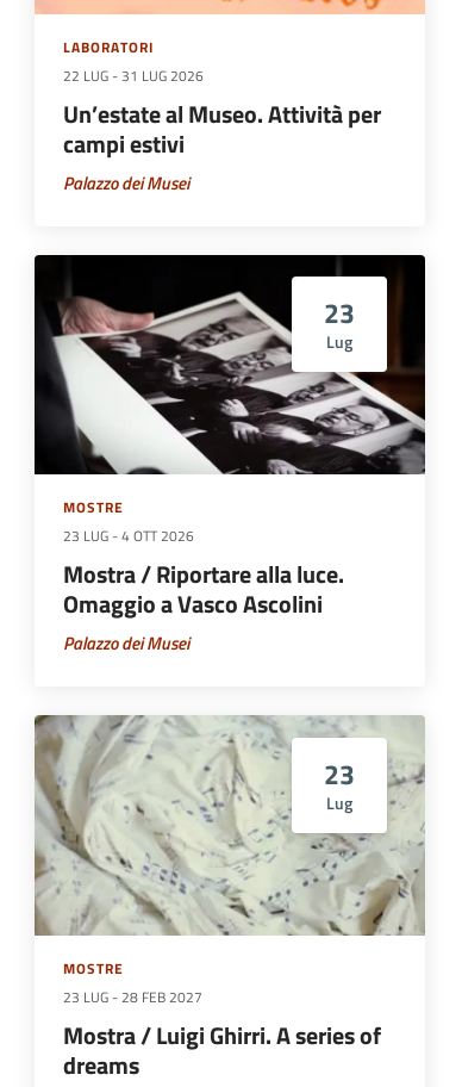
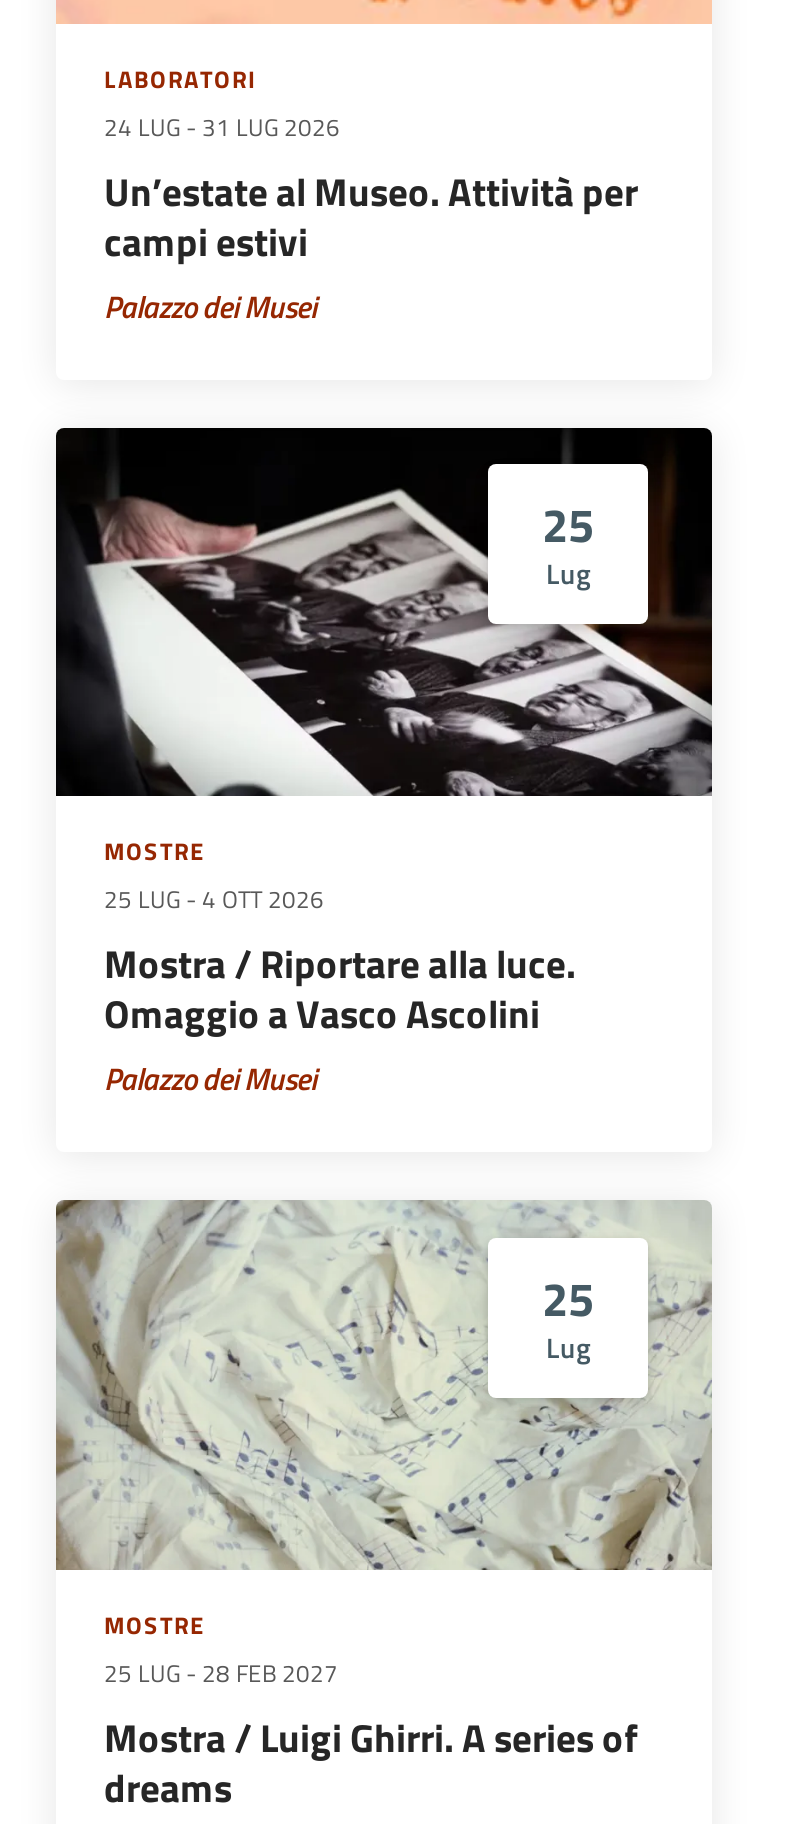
[63,65,204,87] 22 LUG - 31 LUG 2026 -> [104,109,340,145] 24 LUG - 31 LUG 2026
[324,292,355,334] 23 -> [542,490,594,560] 25
[63,526,194,547] 23 LUG - 4 OTT 2026 -> [104,882,324,918] 25 LUG - 4 OTT 2026
[324,753,355,795] 23 -> [542,1263,594,1333] 25
[63,987,202,1008] 23 LUG - 28 FEB 2027 -> [104,1655,338,1691] 25 LUG - 28 FEB 2027

